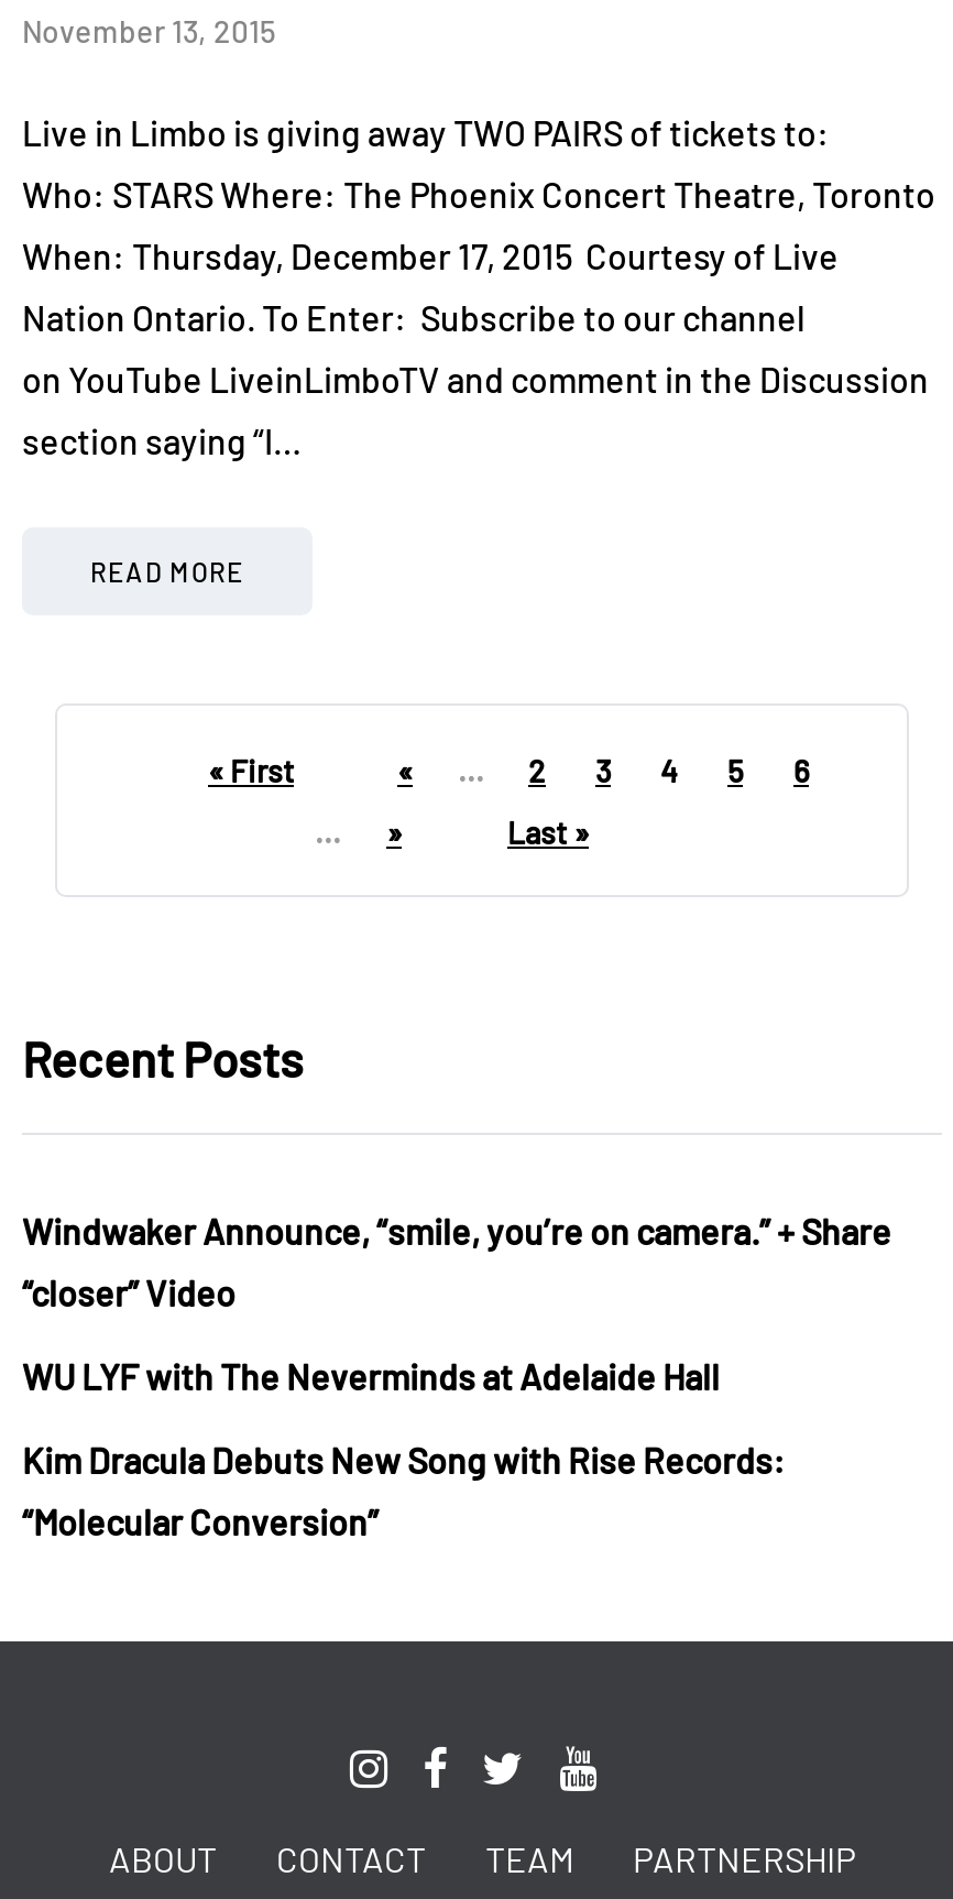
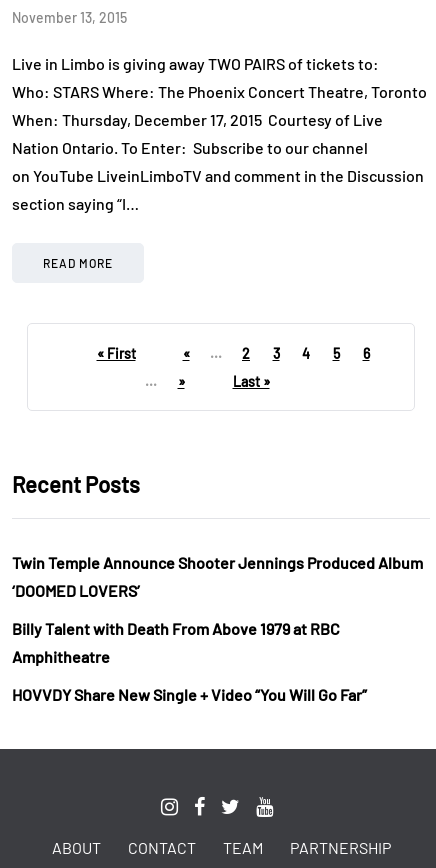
[22,1209,891,1251] Windwaker Announce, “smile, you’re on camera.” + Share -> [12,553,423,572] Twin Temple Announce Shooter Jennings Produced Album
[22,1271,235,1313] “closer” Video -> [12,581,140,600] ‘DOOMED LOVERS’
[22,1355,720,1397] WU LYF with The Neverminds at Adelaide Hall -> [12,619,340,638] Billy Talent with Death From Above 1979 at RBC
[22,1438,786,1480] Kim Dracula Debuts New Song with Rise Records: -> [12,647,110,666] Amphitheatre
[22,1500,379,1542] “Molecular Conversion” -> [12,685,367,704] HOVVDY Share New Single + Video “You Will Go Far”

